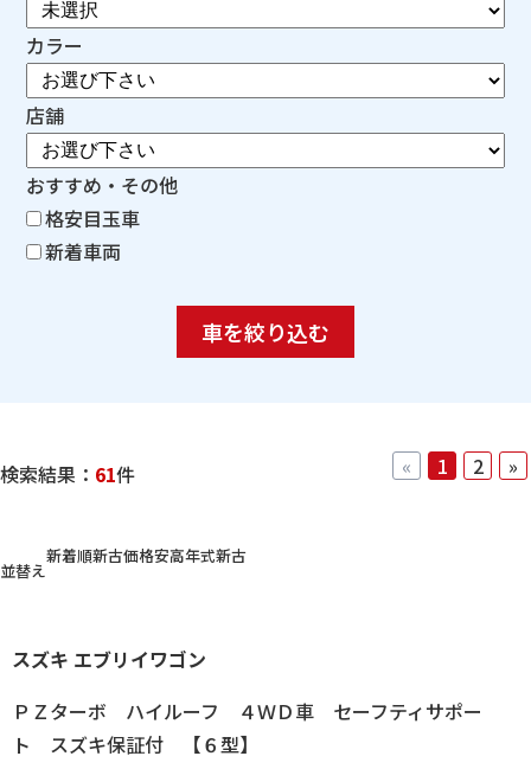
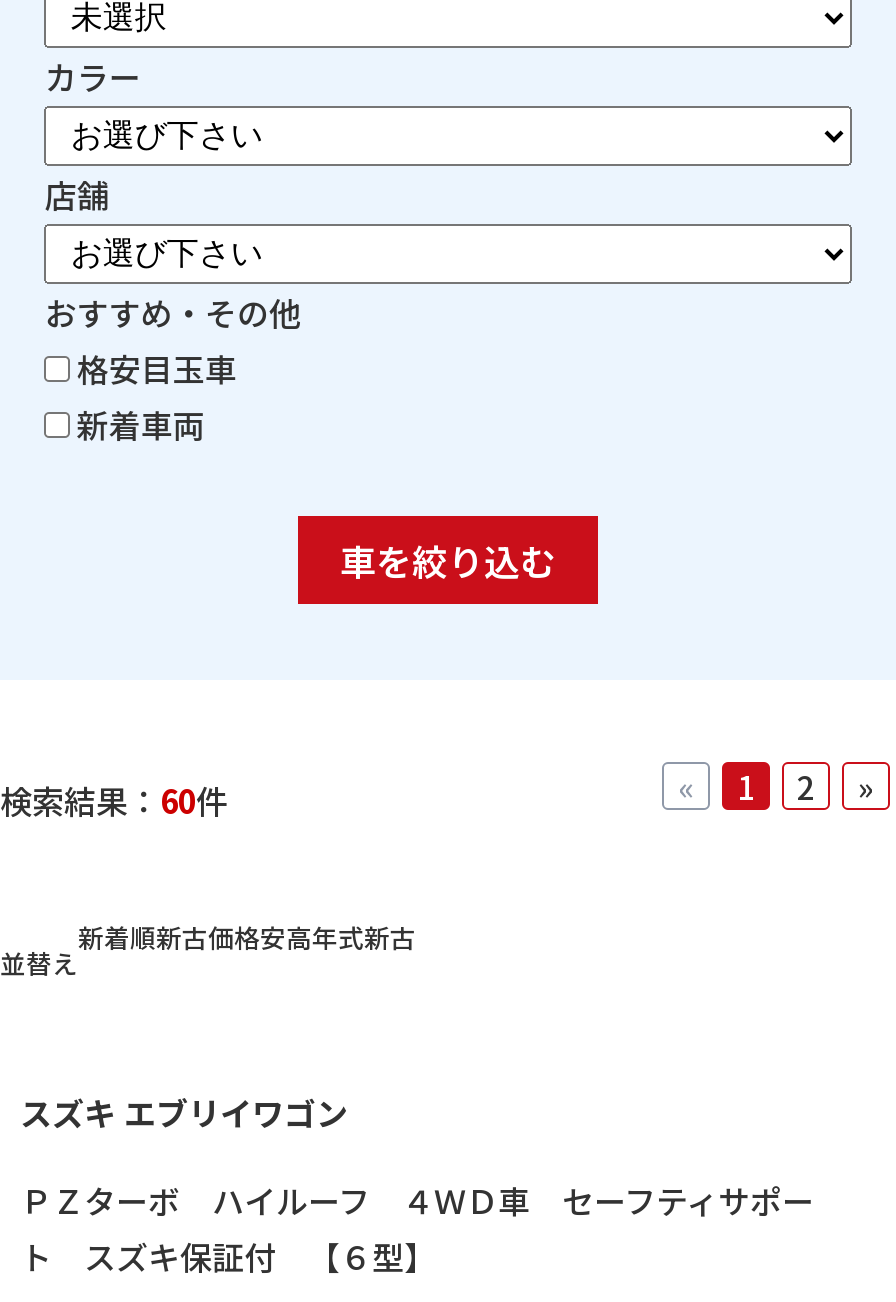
[0,460,135,489] 検索結果：61件 -> [0,777,228,825] 検索結果：60件

